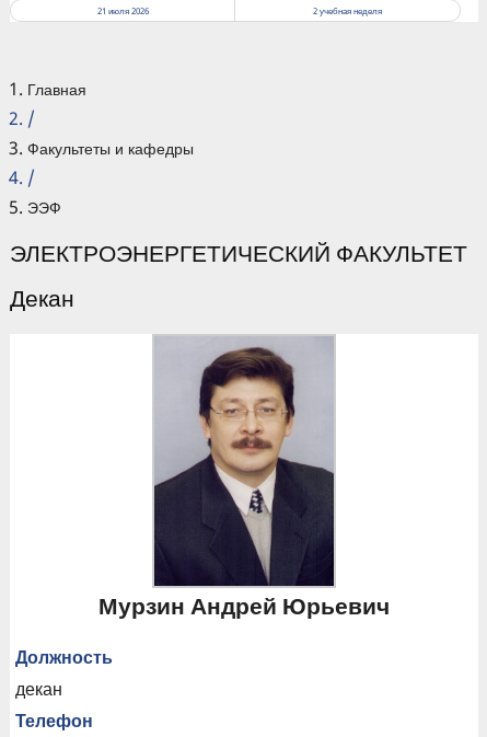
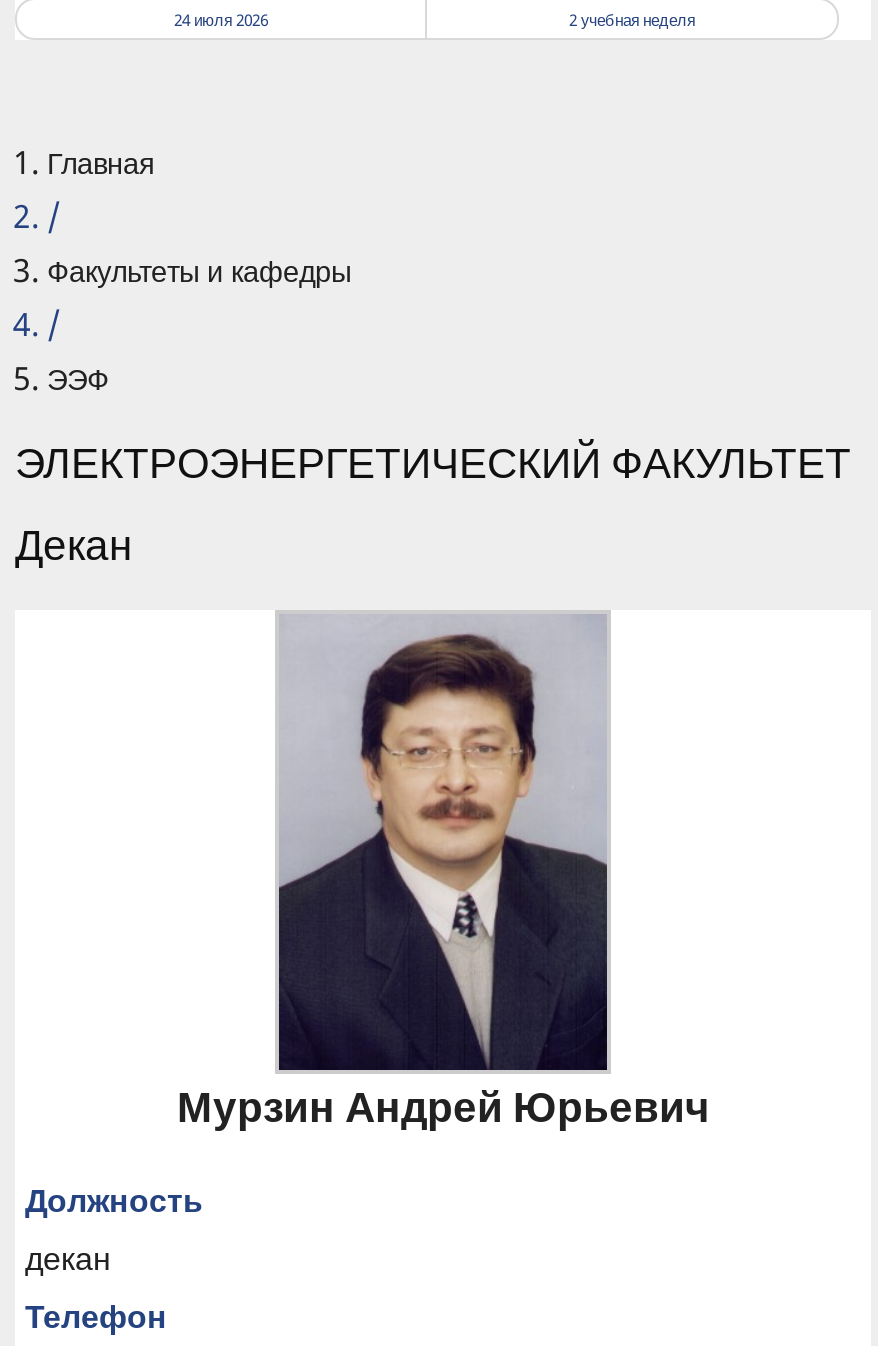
[97,4,148,16] 21 июля 2026 -> [174,7,268,29] 24 июля 2026

